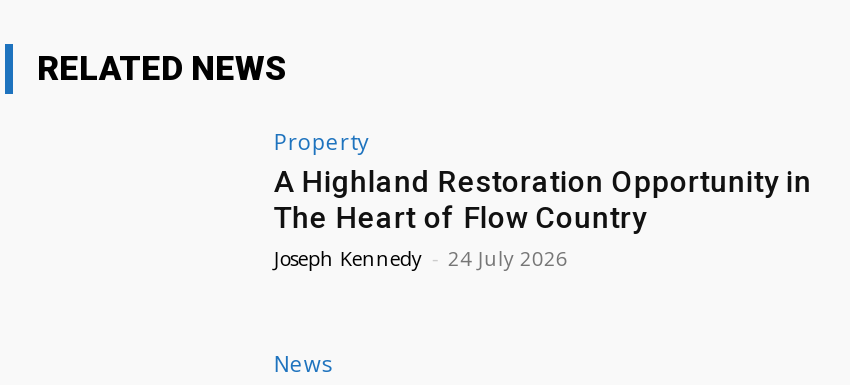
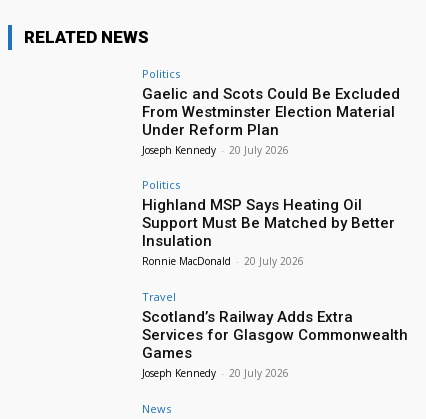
[274,125,812,271] Property | A Highland Restoration Opportunity in | The Heart of Flow Country | Joseph Kennedy - 24 July 2026 -> [142,66,408,380] Politics | Gaelic and Scots Could Be Excluded | From Westminster Election Material | Under Reform Plan | Joseph Kennedy - 20 July 2026 | Politics | Highland MSP Says Heating Oil | Support Must Be Matched by Better | Insulation | Ronnie MacDonald - 20 July 2026 | Travel | Scotland’s Railway Adds Extra | Services for Glasgow Commonwealth | Games | Joseph Kennedy - 20 July 2026

